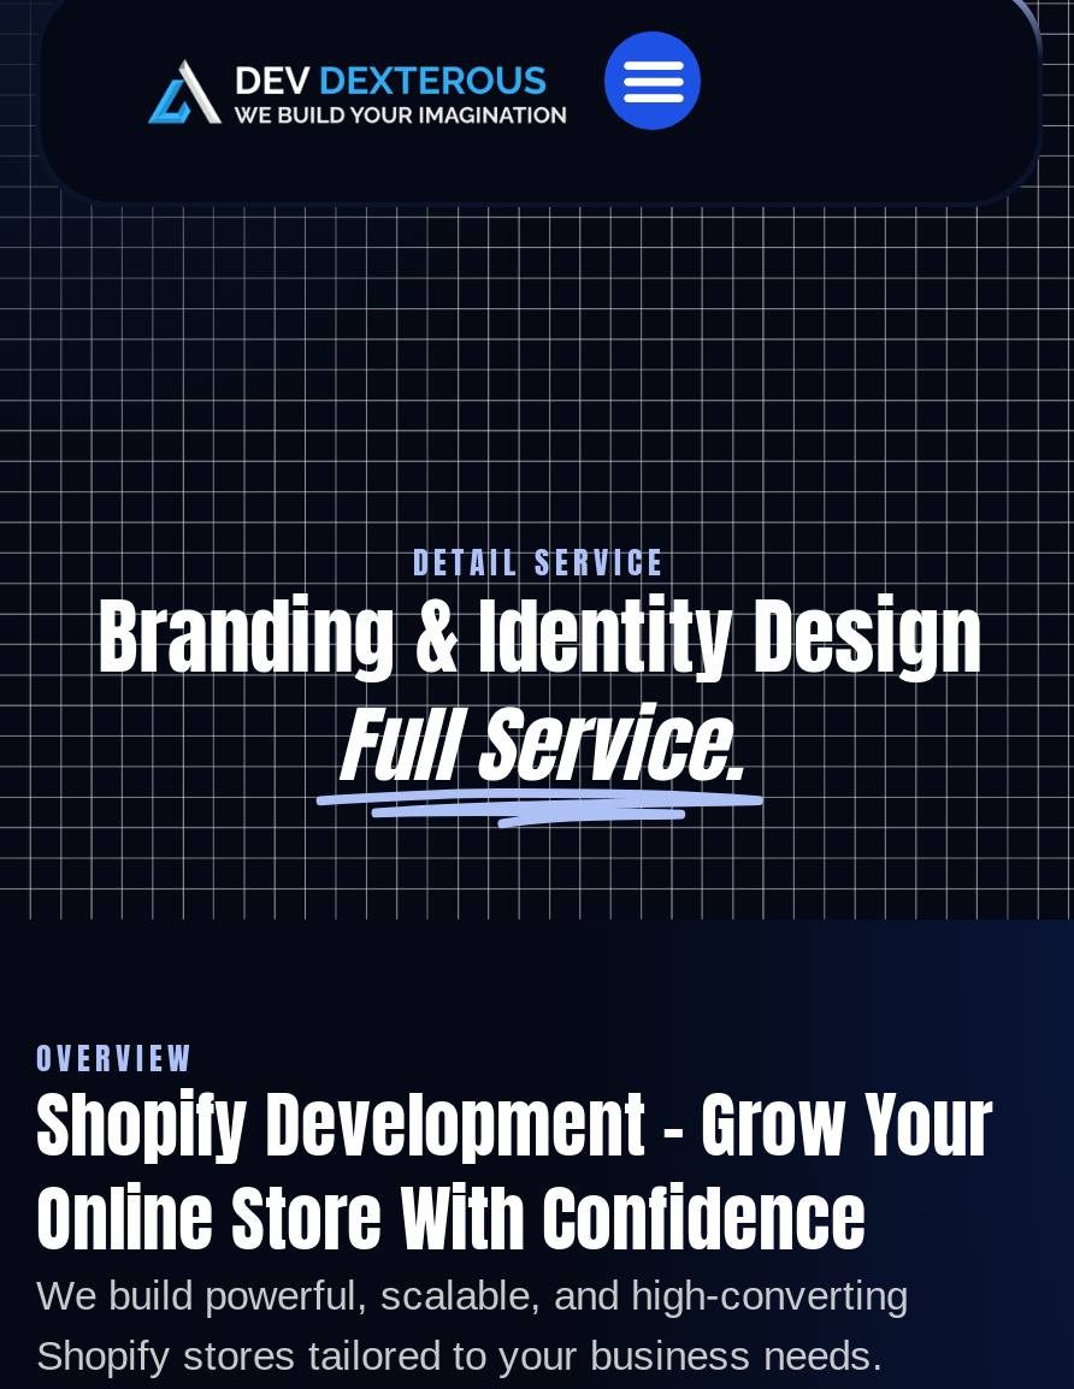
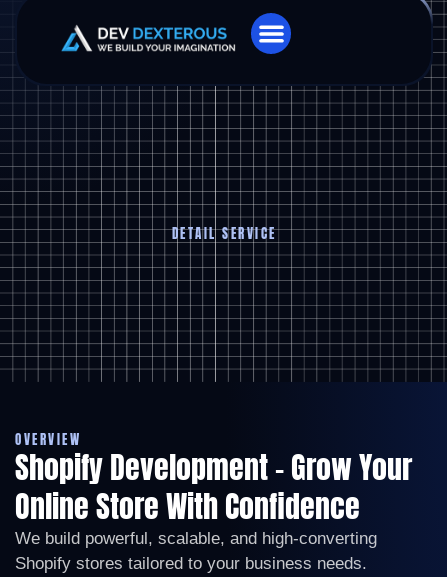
[98,573,981,809] Branding & Identity Design | Full Service. -> none

